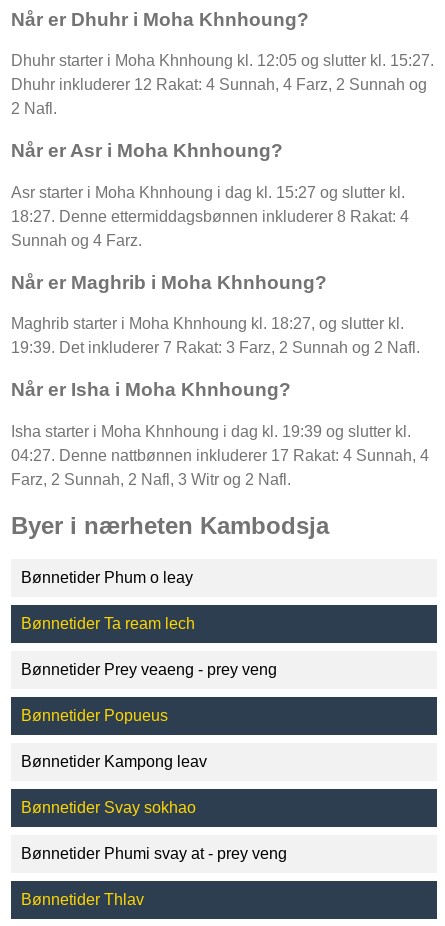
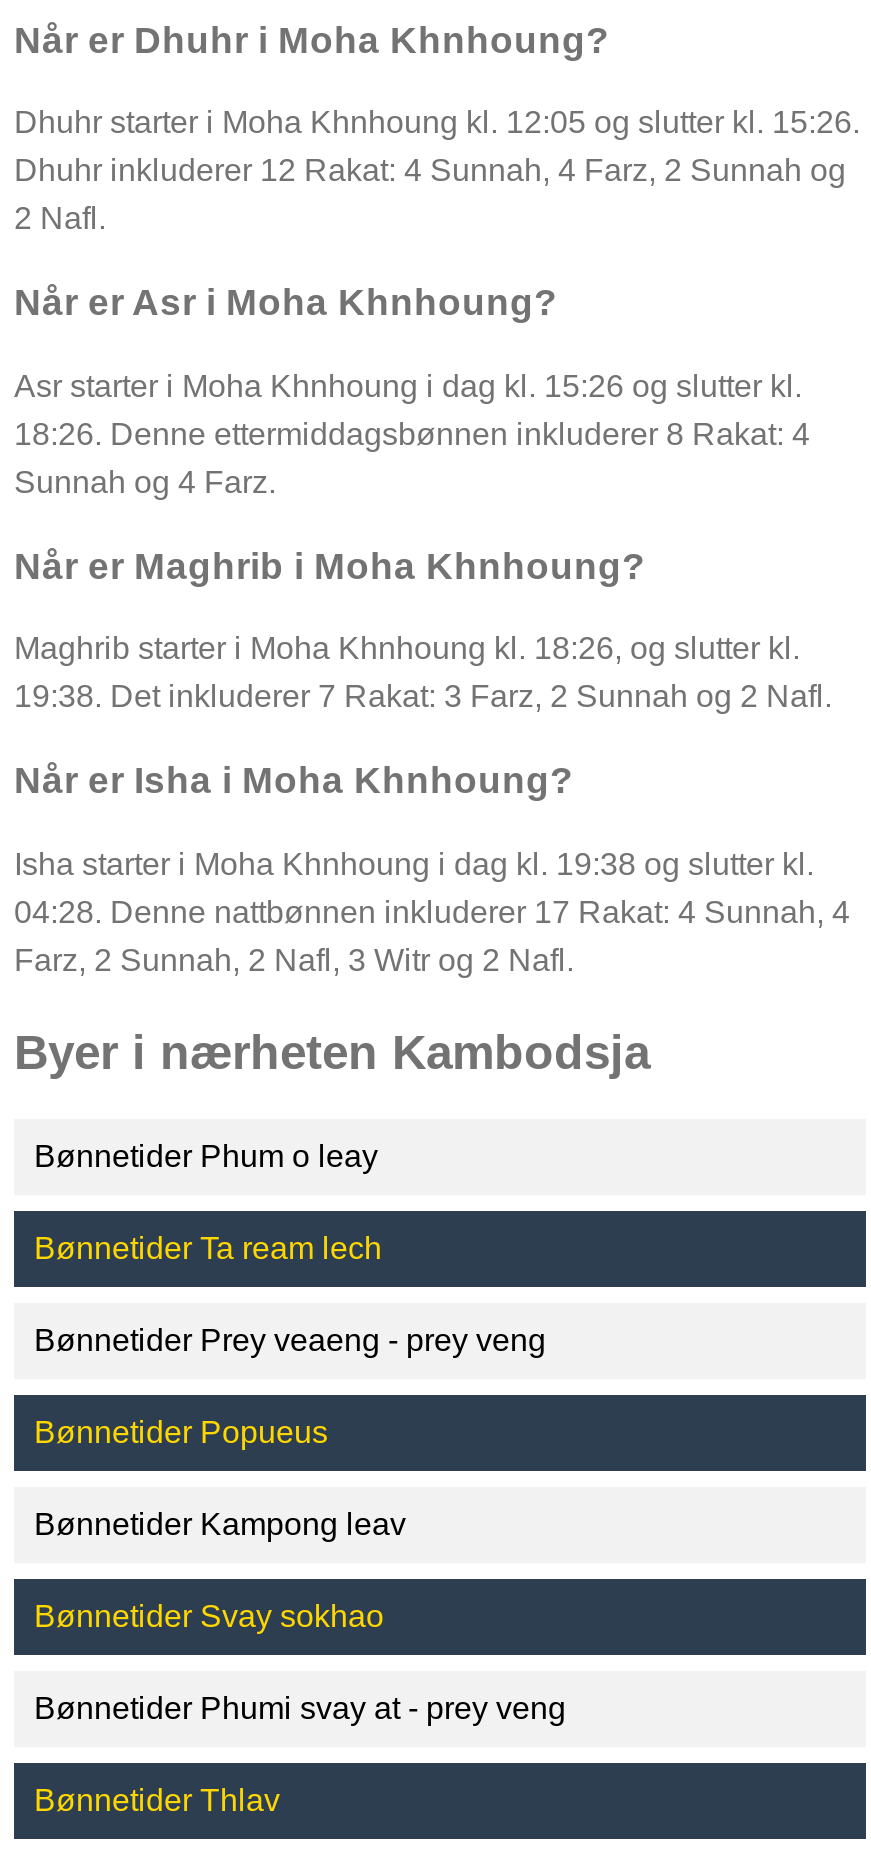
[11,52,434,69] Dhuhr starter i Moha Khnhoung kl. 12:05 og slutter kl. 15:27. -> [14,106,860,140] Dhuhr starter i Moha Khnhoung kl. 12:05 og slutter kl. 15:26.
[11,184,405,201] Asr starter i Moha Khnhoung i dag kl. 15:27 og slutter kl. -> [14,369,802,403] Asr starter i Moha Khnhoung i dag kl. 15:26 og slutter kl.
[11,208,409,225] 18:27. Denne ettermiddagsbønnen inkluderer 8 Rakat: 4 -> [14,417,810,451] 18:26. Denne ettermiddagsbønnen inkluderer 8 Rakat: 4
[11,315,404,332] Maghrib starter i Moha Khnhoung kl. 18:27, og slutter kl. -> [14,631,800,665] Maghrib starter i Moha Khnhoung kl. 18:26, og slutter kl.
[11,339,420,356] 19:39. Det inkluderer 7 Rakat: 3 Farz, 2 Sunnah og 2 Nafl. -> [14,679,832,713] 19:38. Det inkluderer 7 Rakat: 3 Farz, 2 Sunnah og 2 Nafl.
[11,423,411,440] Isha starter i Moha Khnhoung i dag kl. 19:39 og slutter kl. -> [14,846,814,880] Isha starter i Moha Khnhoung i dag kl. 19:38 og slutter kl.
[11,447,429,464] 04:27. Denne nattbønnen inkluderer 17 Rakat: 4 Sunnah, 4 -> [14,894,850,928] 04:28. Denne nattbønnen inkluderer 17 Rakat: 4 Sunnah, 4

